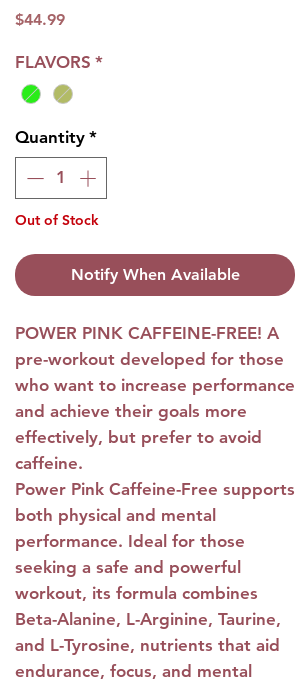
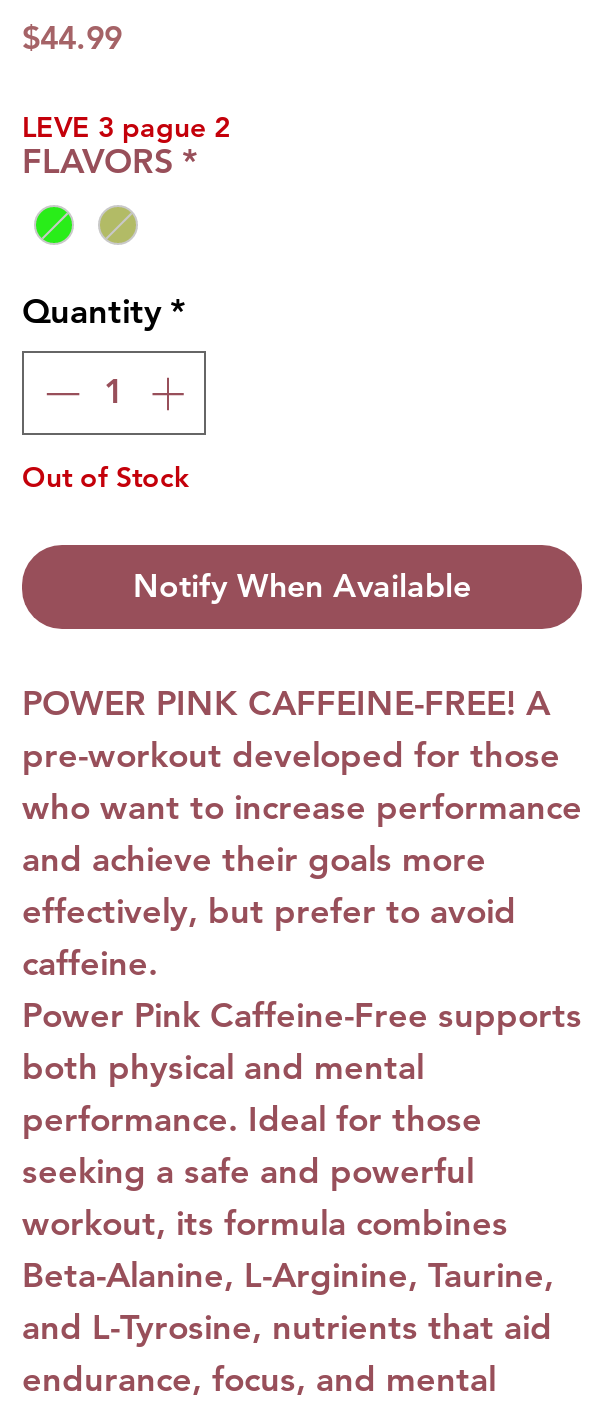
none -> [22,109,230,145] LEVE 3 pague 2

